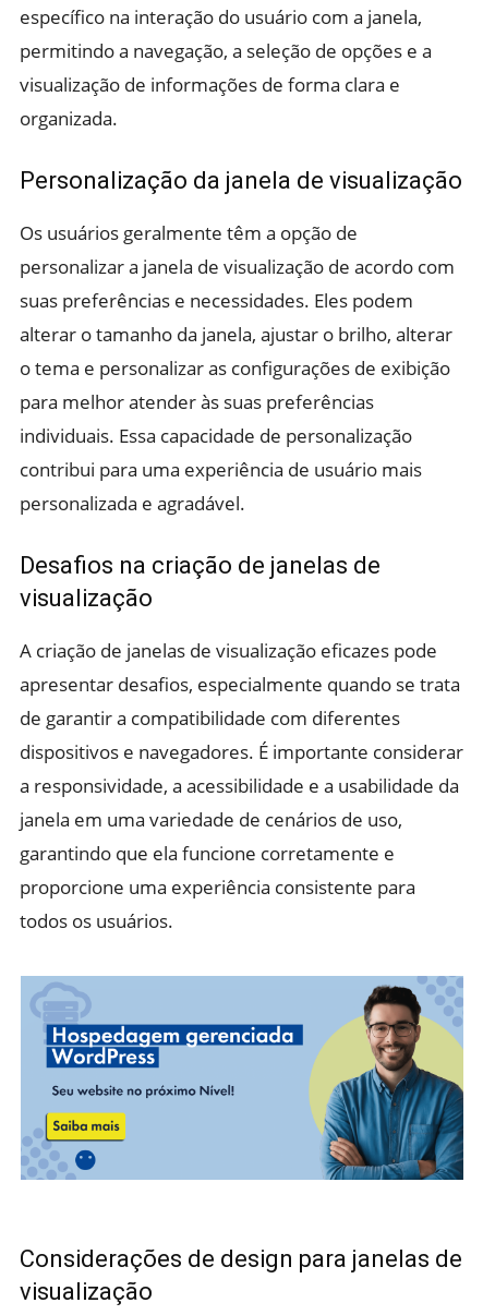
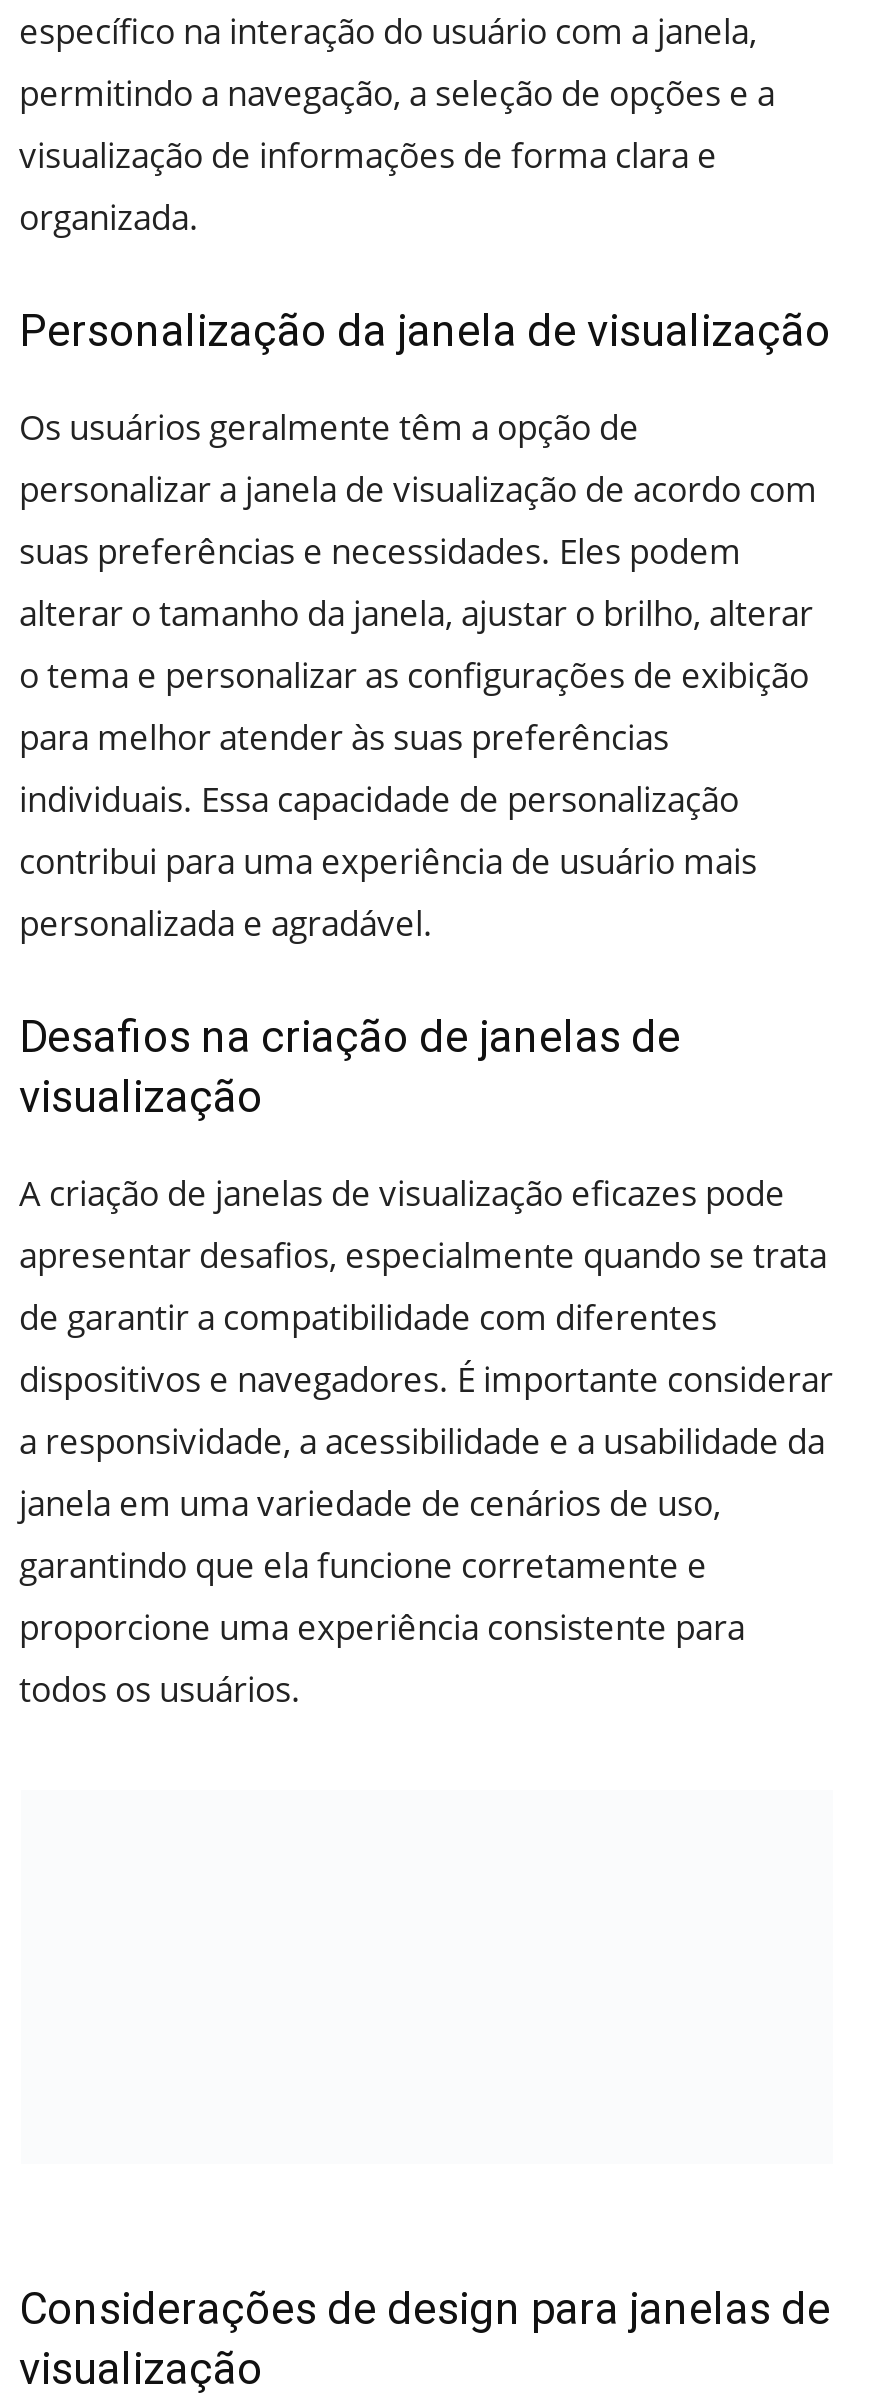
[20,975,464,1181] [image] -> none

